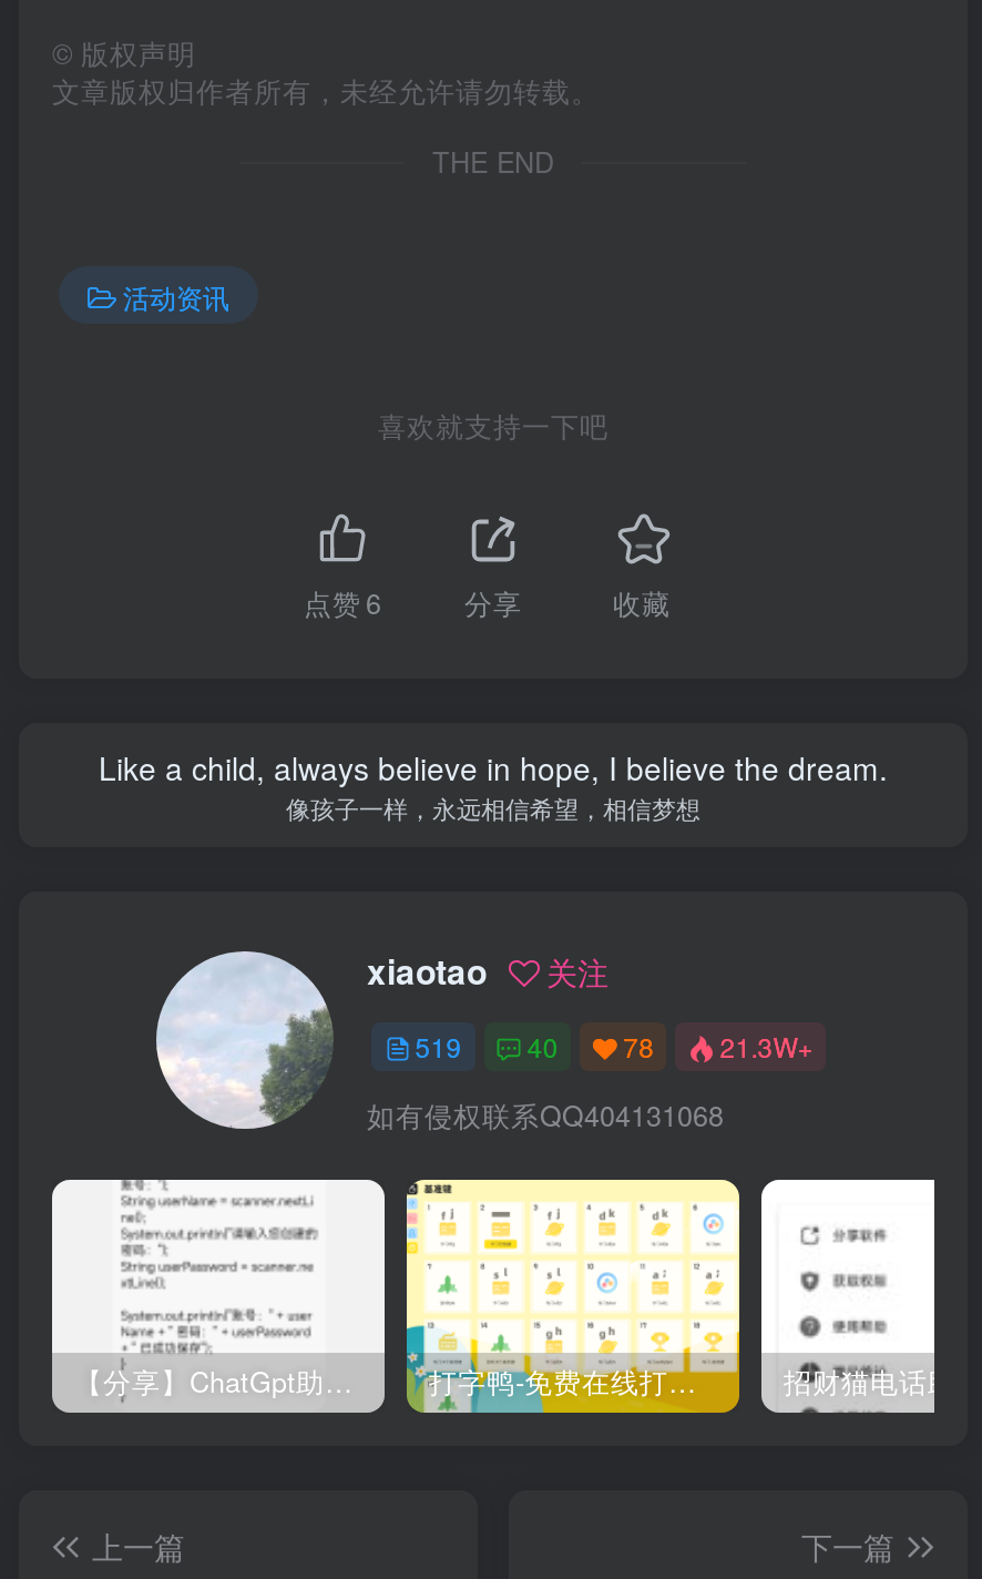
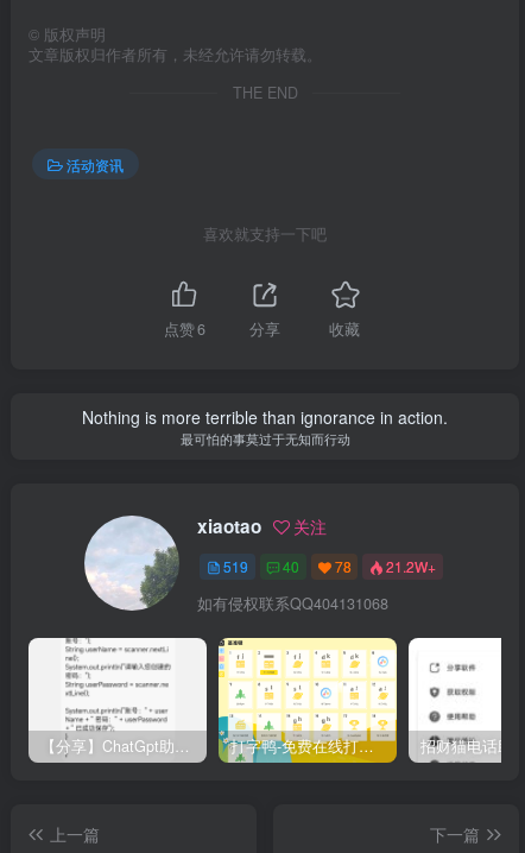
[99,744,888,824] Like a child, always believe in hope, I believe the dream. | 像孩子一样，永远相信希望，相信梦想 -> [82,405,448,447] Nothing is more terrible than ignorance in action. | 最可怕的事莫过于无知而行动
[415,1028,813,1065] 519 40 78 21.3W+ -> [223,556,436,577] 519 40 78 21.2W+

